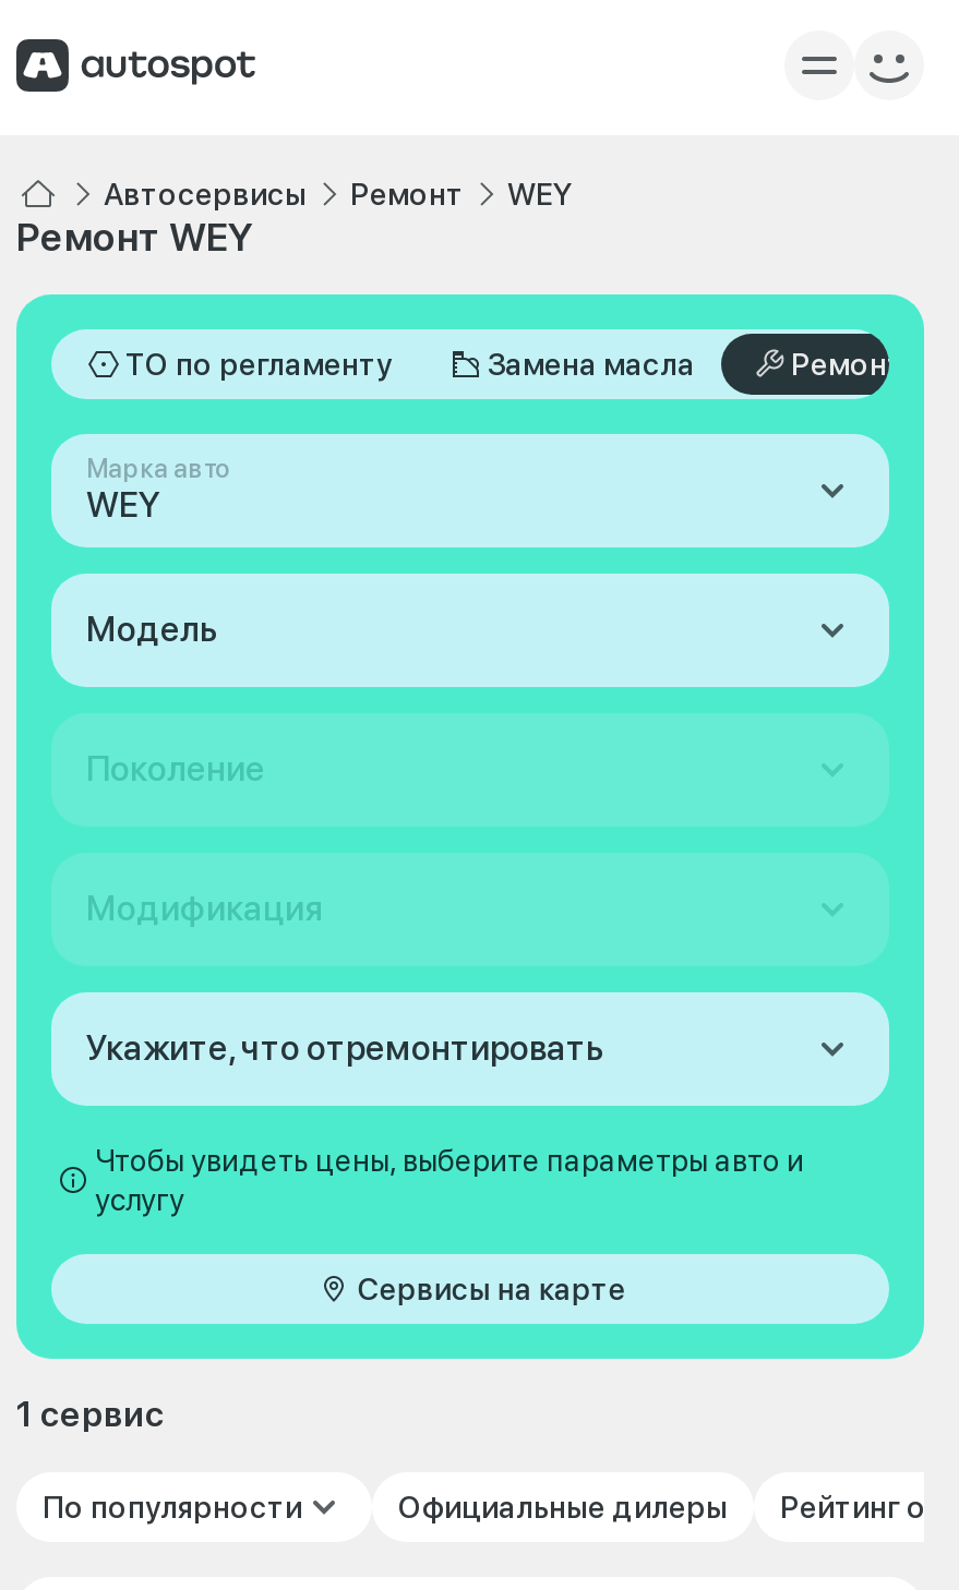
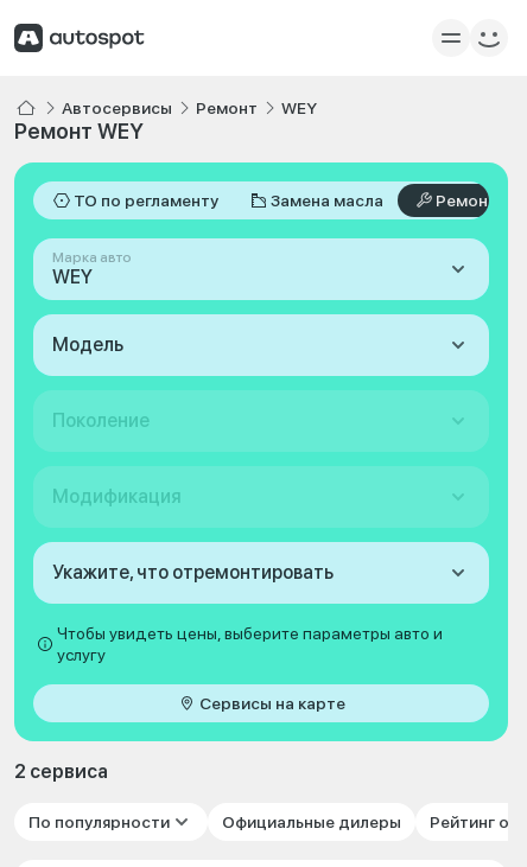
[16,1394,165,1435] 1 сервис -> [14,760,108,783] 2 сервиса

